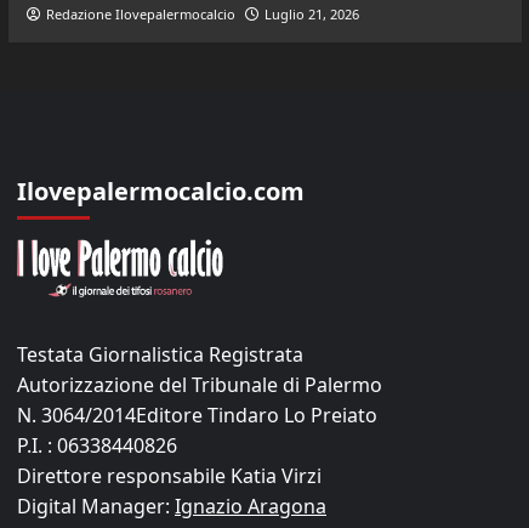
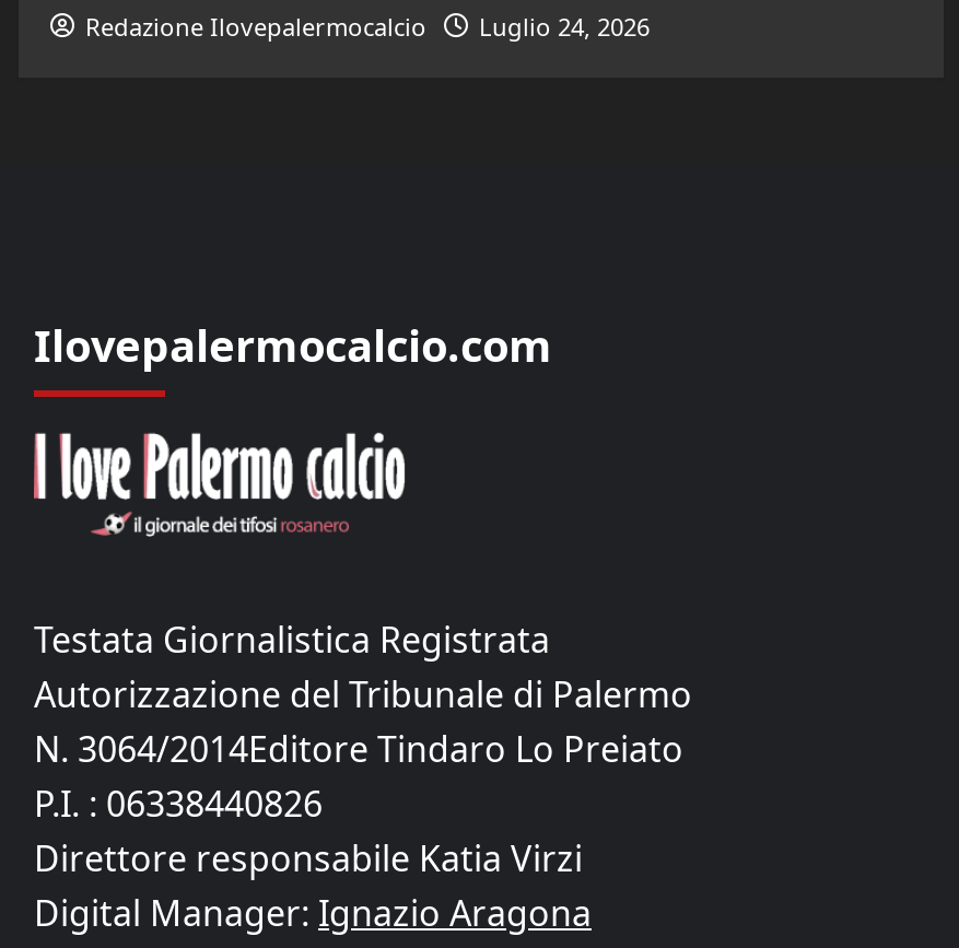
[45,5,359,23] Redazione Ilovepalermocalcio Luglio 21, 2026 -> [85,9,650,42] Redazione Ilovepalermocalcio Luglio 24, 2026

